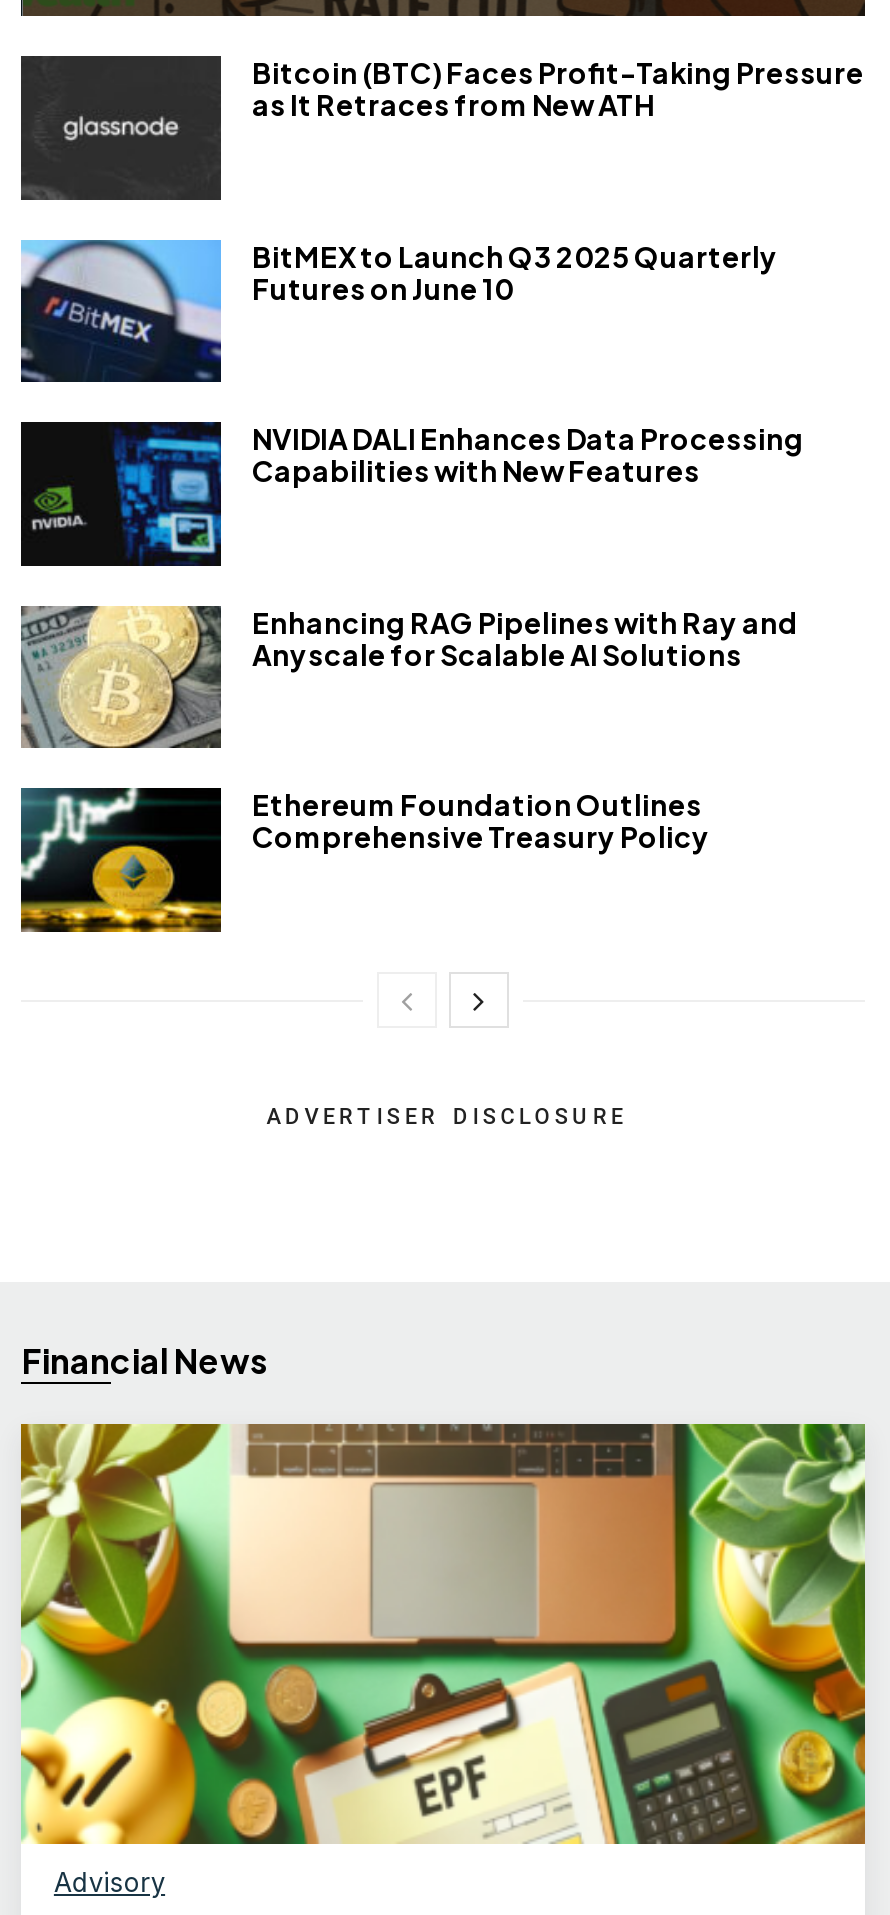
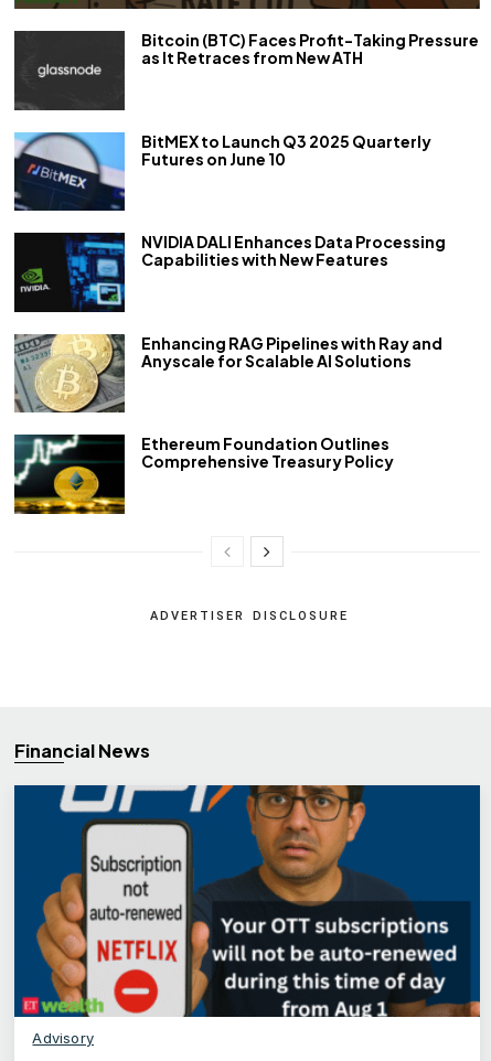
[19,1422,867,1846] [image] -> [13,784,481,1018] [image]

